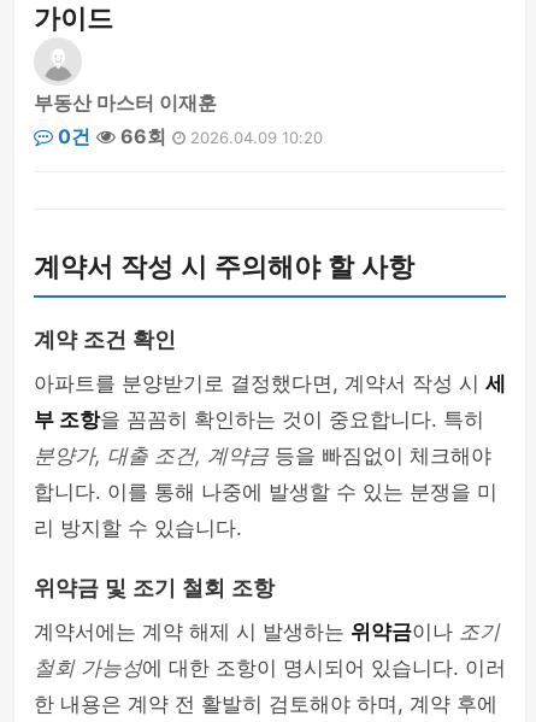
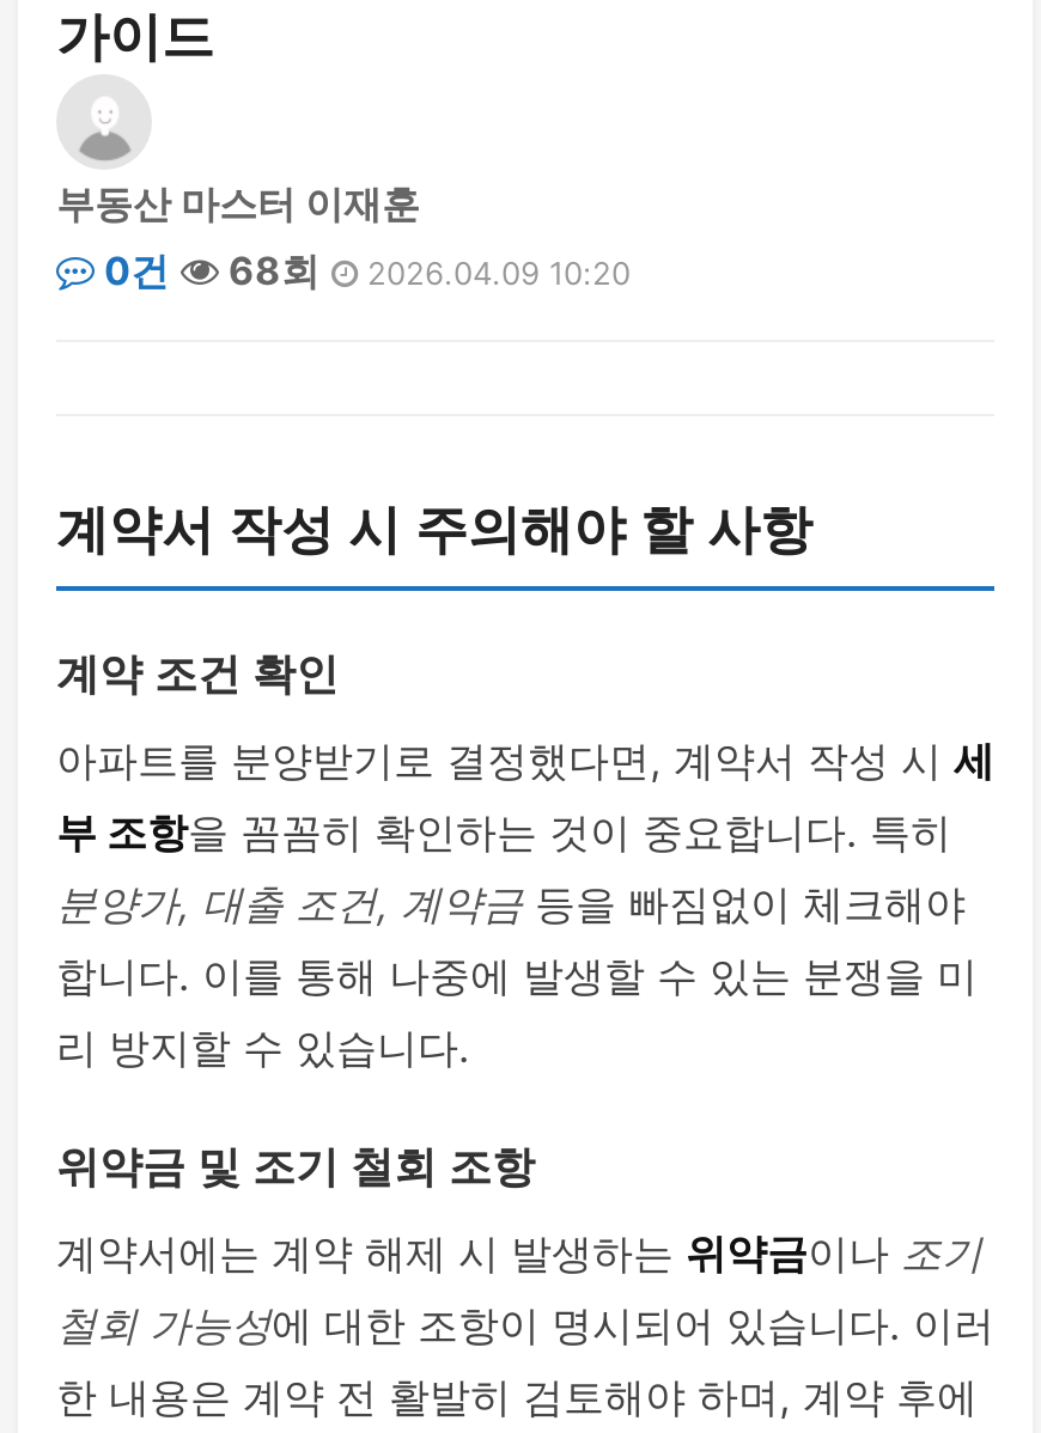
[53,124,323,148] 0건 66회 2026.04.09 10:20 -> [95,246,631,294] 0건 68회 2026.04.09 10:20

